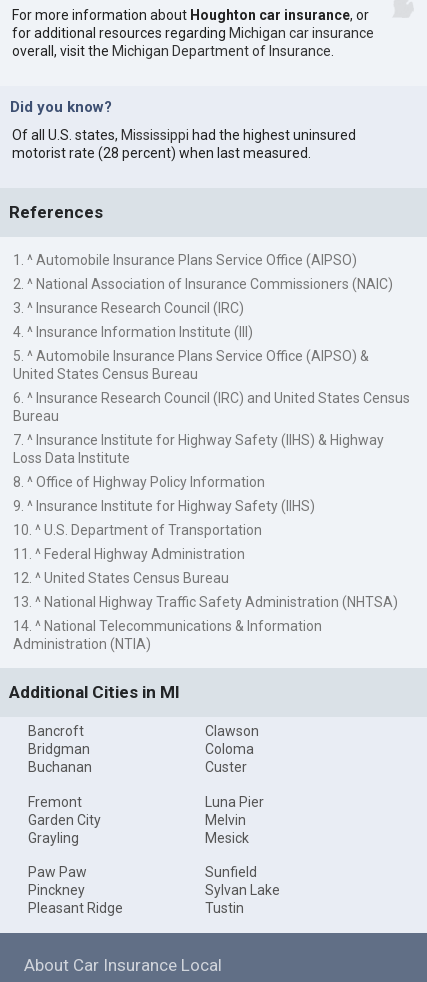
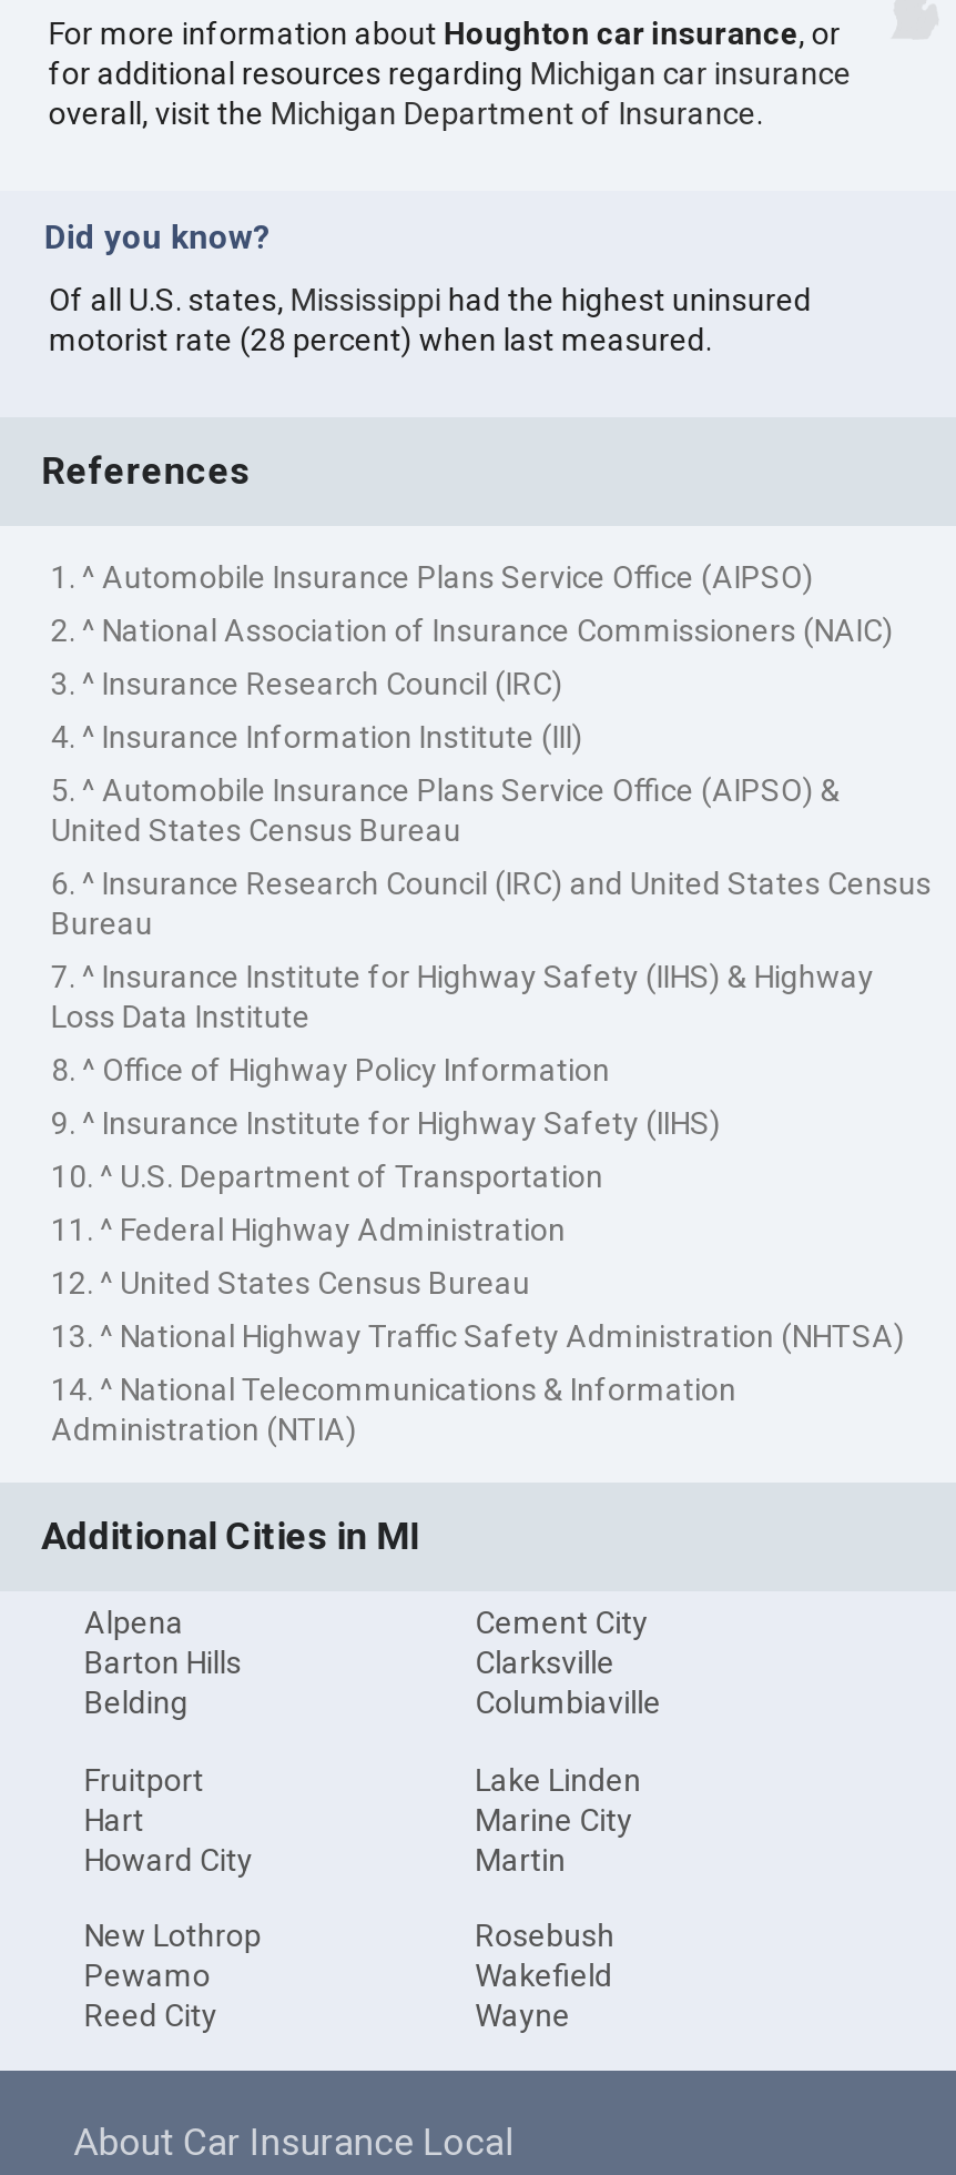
[28,723,92,775] Bancroft | Bridgman | Buchanan -> [84,1605,241,1720] Alpena | Barton Hills | Belding
[205,723,259,775] Clawson | Coloma | Custer -> [475,1605,661,1720] Cement City | Clarksville | Columbiaville
[28,794,101,846] Fremont | Garden City | Grayling -> [84,1761,252,1877] Fruitport | Hart | Howard City
[205,794,264,846] Luna Pier | Melvin | Mesick -> [475,1761,641,1877] Lake Linden | Marine City | Martin
[28,864,123,916] Paw Paw | Pinckney | Pleasant Ridge -> [84,1918,261,2033] New Lothrop | Pewamo | Reed City
[205,864,280,916] Sunfield | Sylvan Lake | Tustin -> [475,1918,615,2033] Rosebush | Wakefield | Wayne

